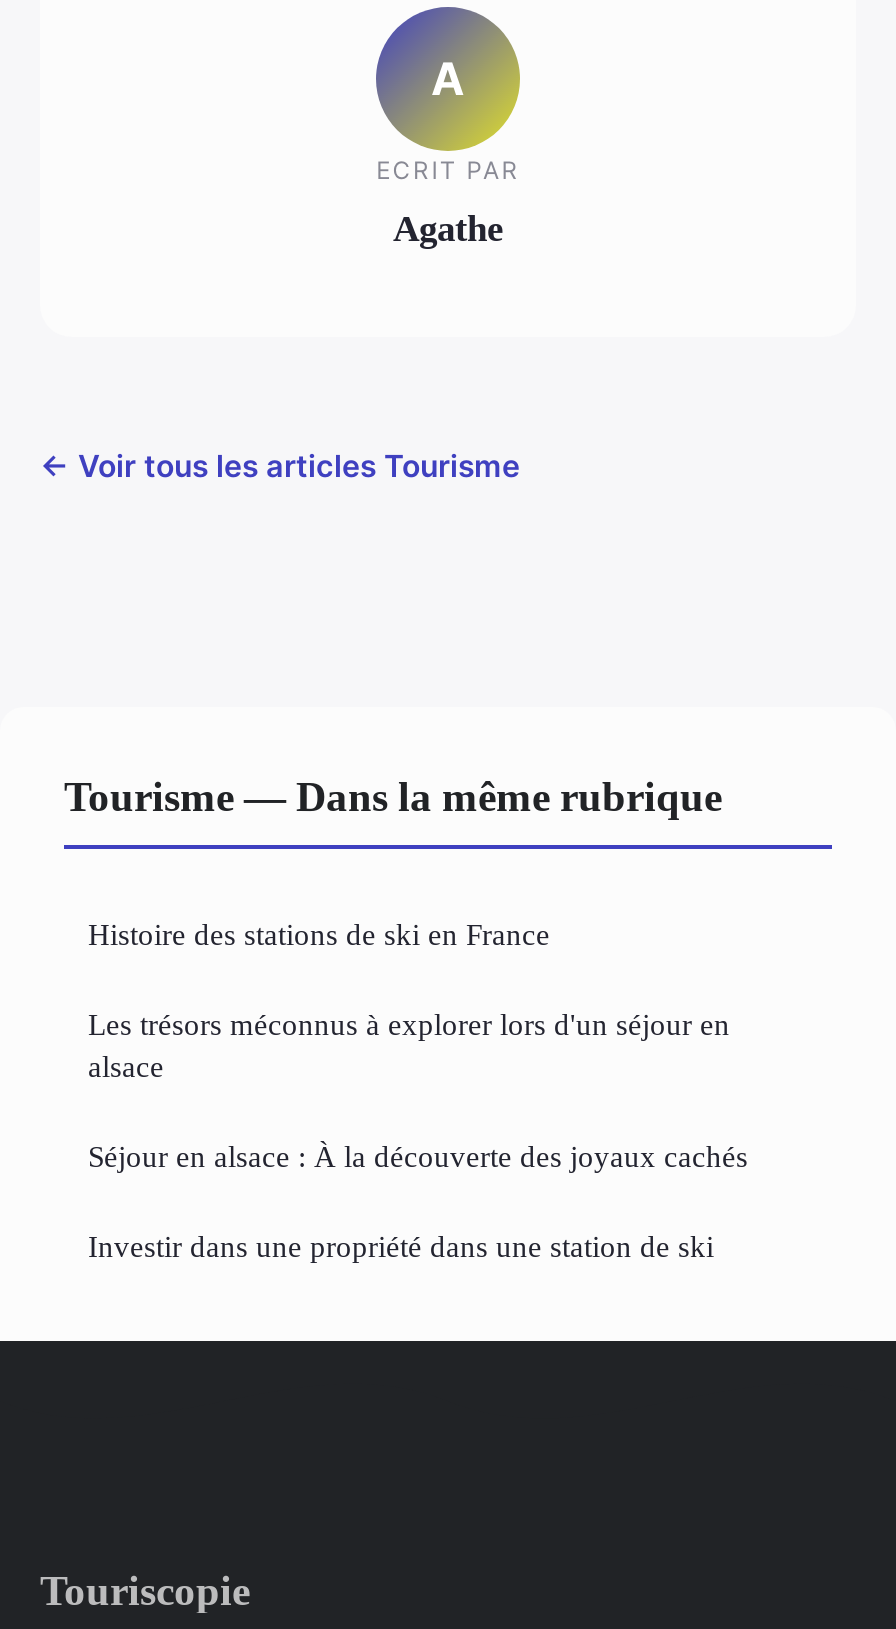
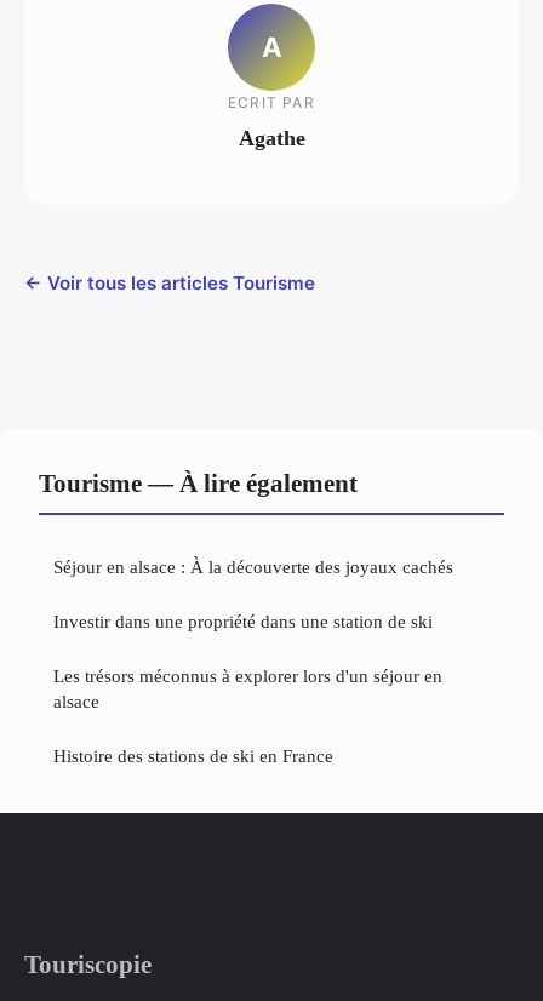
[64,772,722,818] Tourisme — Dans la même rubrique -> [39,469,358,497] Tourisme — À lire également
moved [88,916,730,1082] -> [53,665,442,766]: Les trésors méconnus à explorer lors d'un séjour en | alsace | Histoire des stations de ski en France
moved [88,1138,748,1262] -> [53,556,453,631]: Séjour en alsace : À la découverte des joyaux cachés | Investir dans une propriété dans une station de ski

